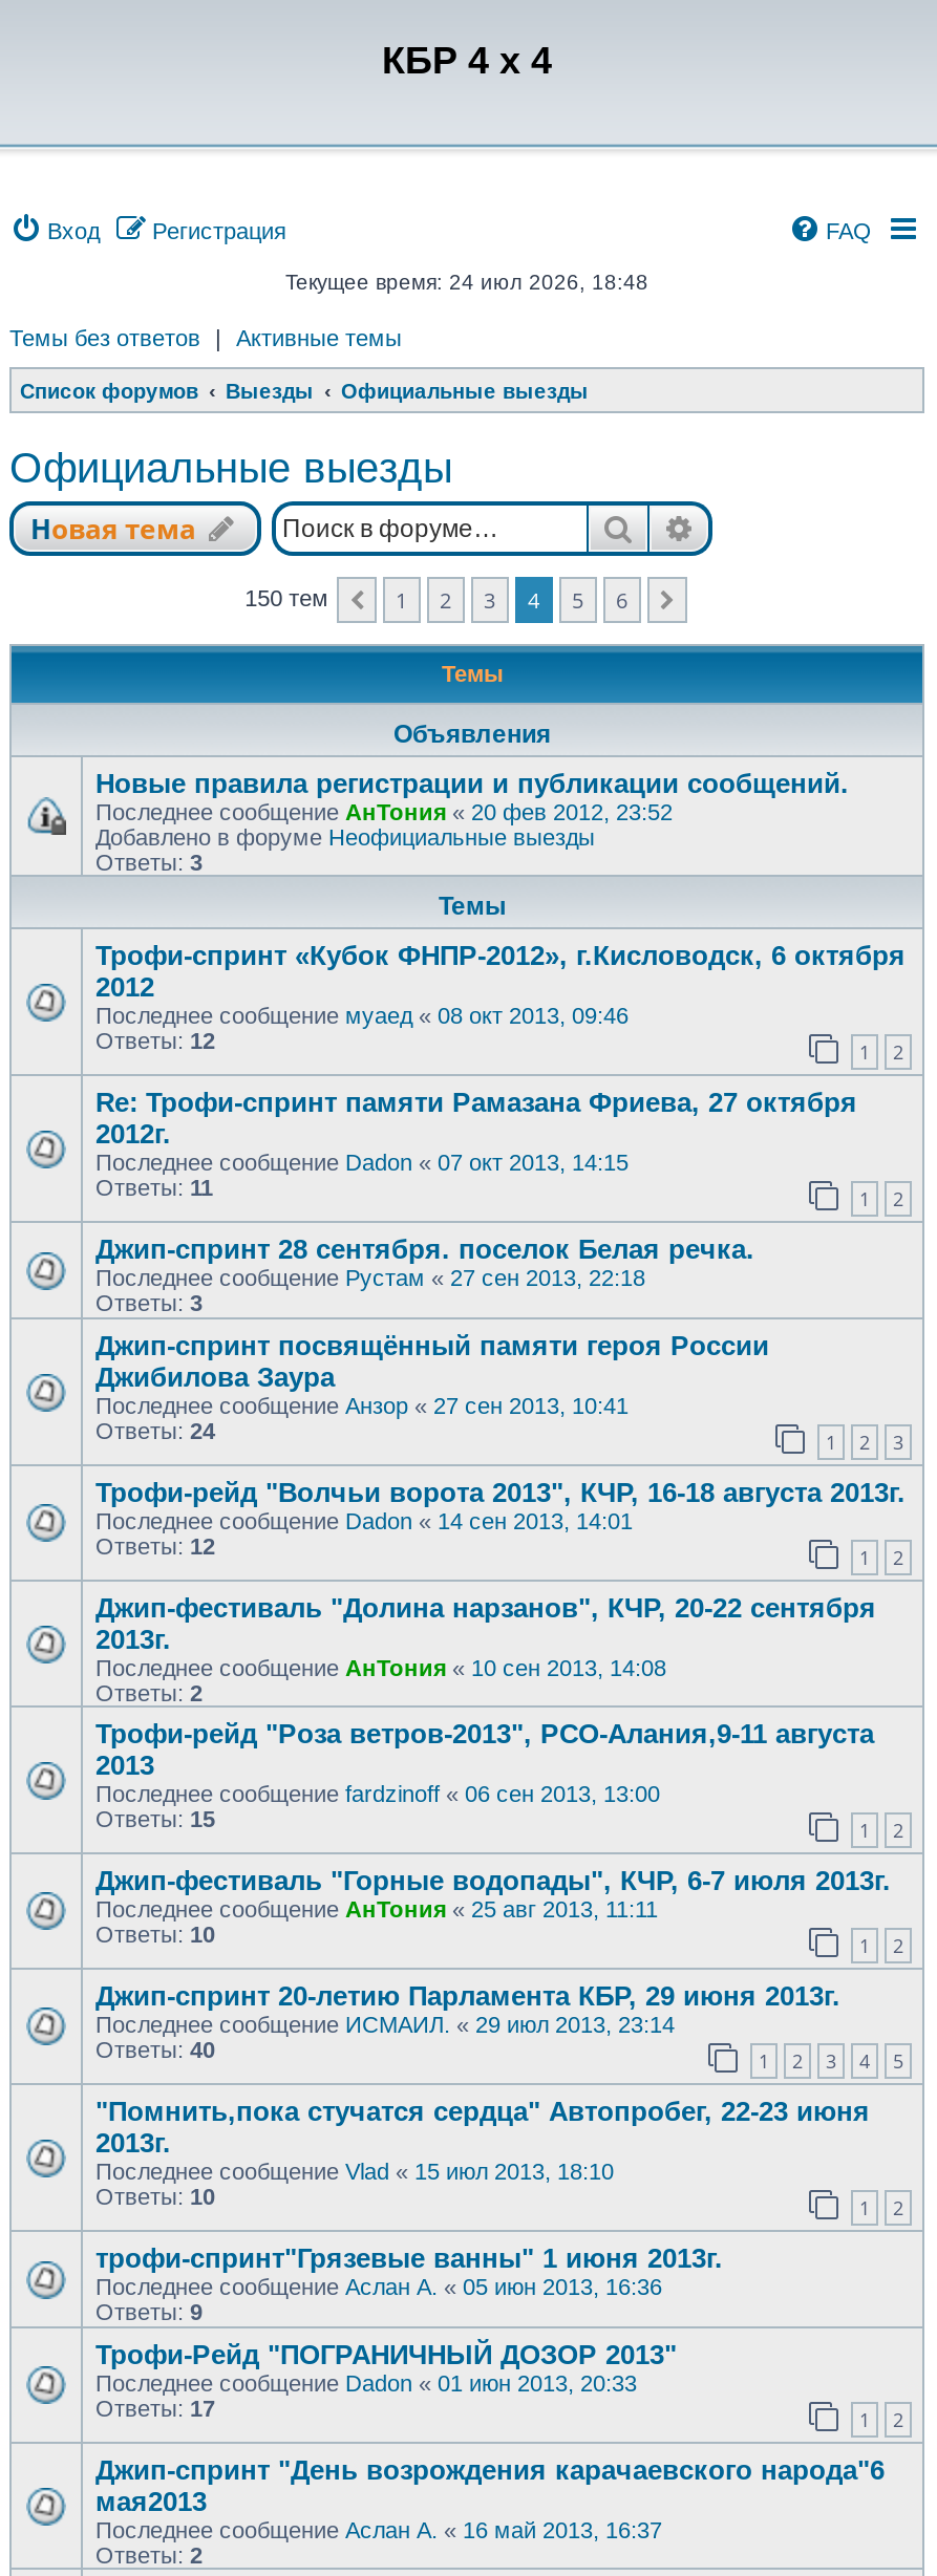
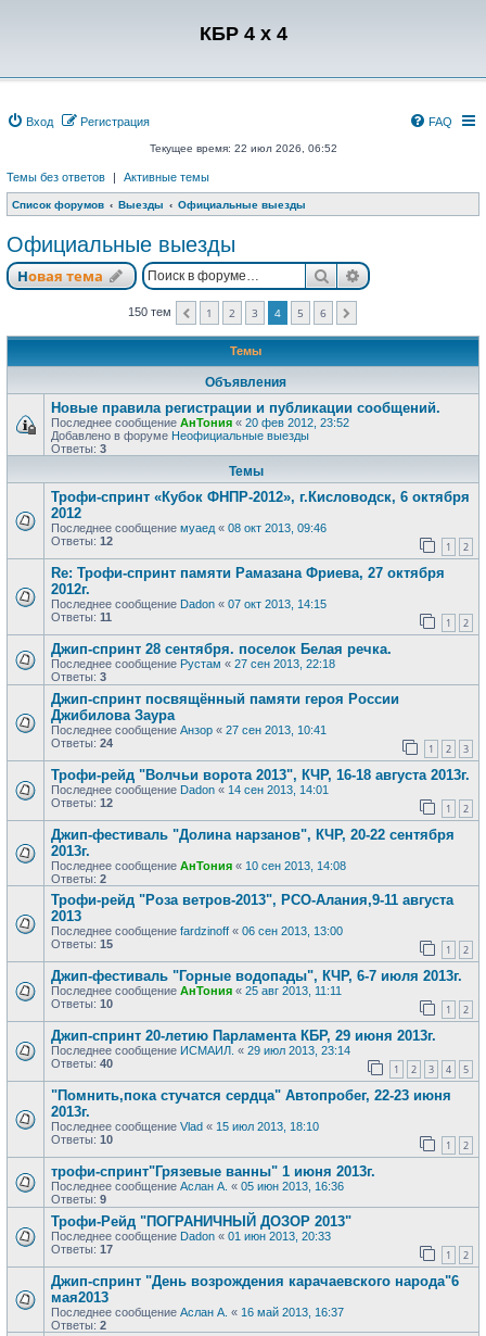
[285,271,648,294] Текущее время: 24 июл 2026, 18:48 -> [149,142,337,154] Текущее время: 22 июл 2026, 06:52

